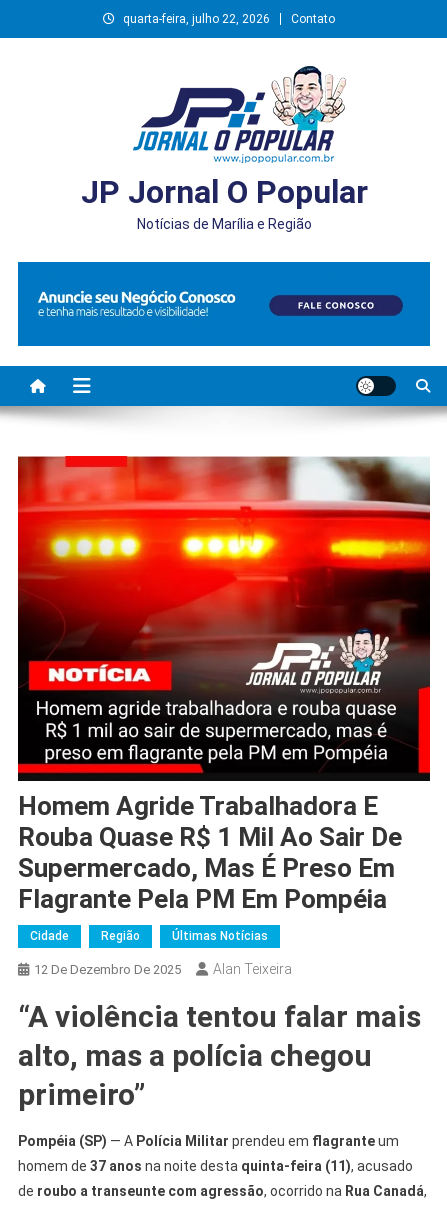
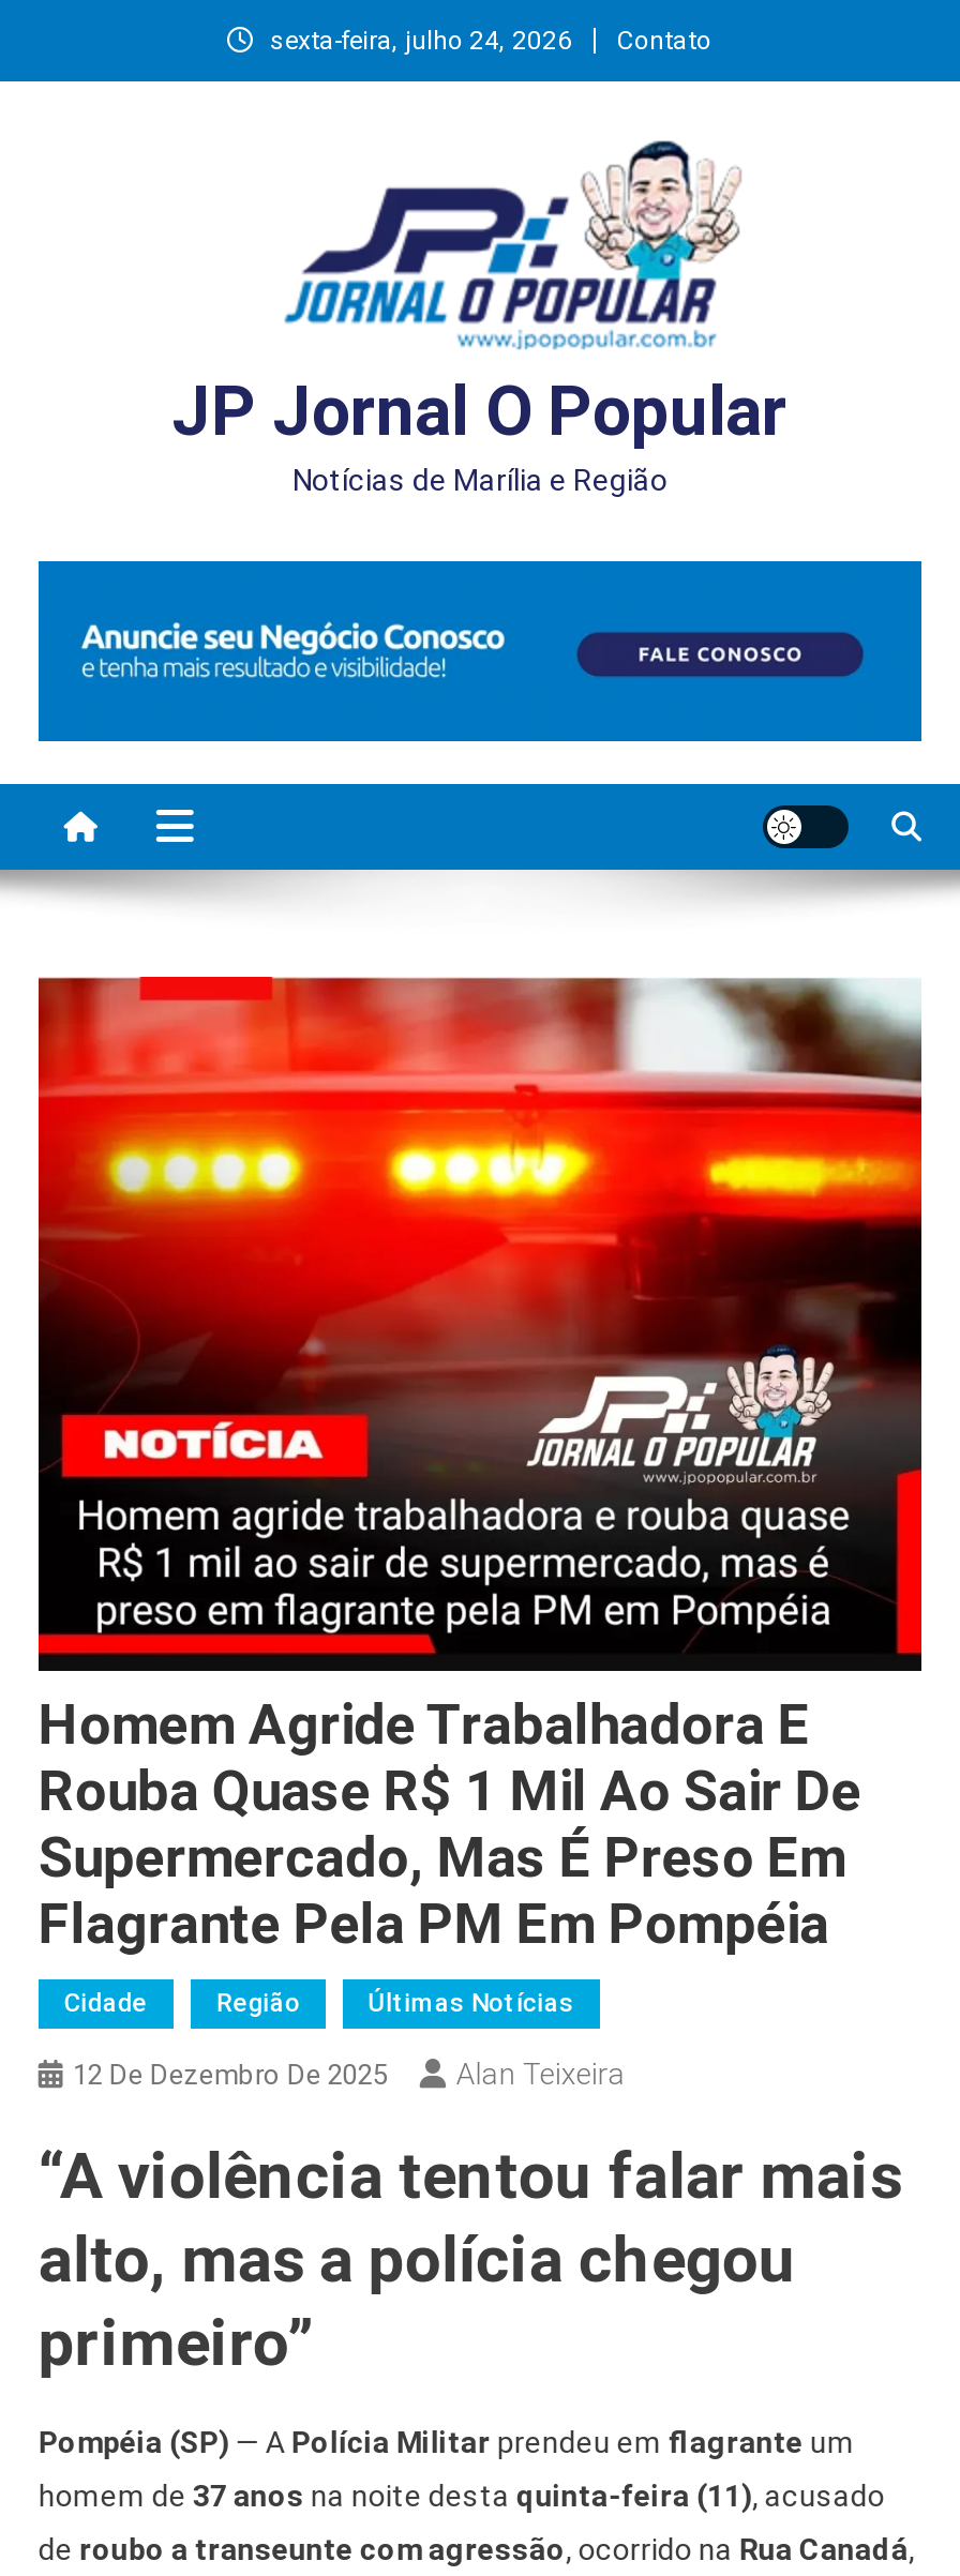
[123,12,270,26] quarta-feira, julho 22, 2026 -> [270,26,572,56] sexta-feira, julho 24, 2026

